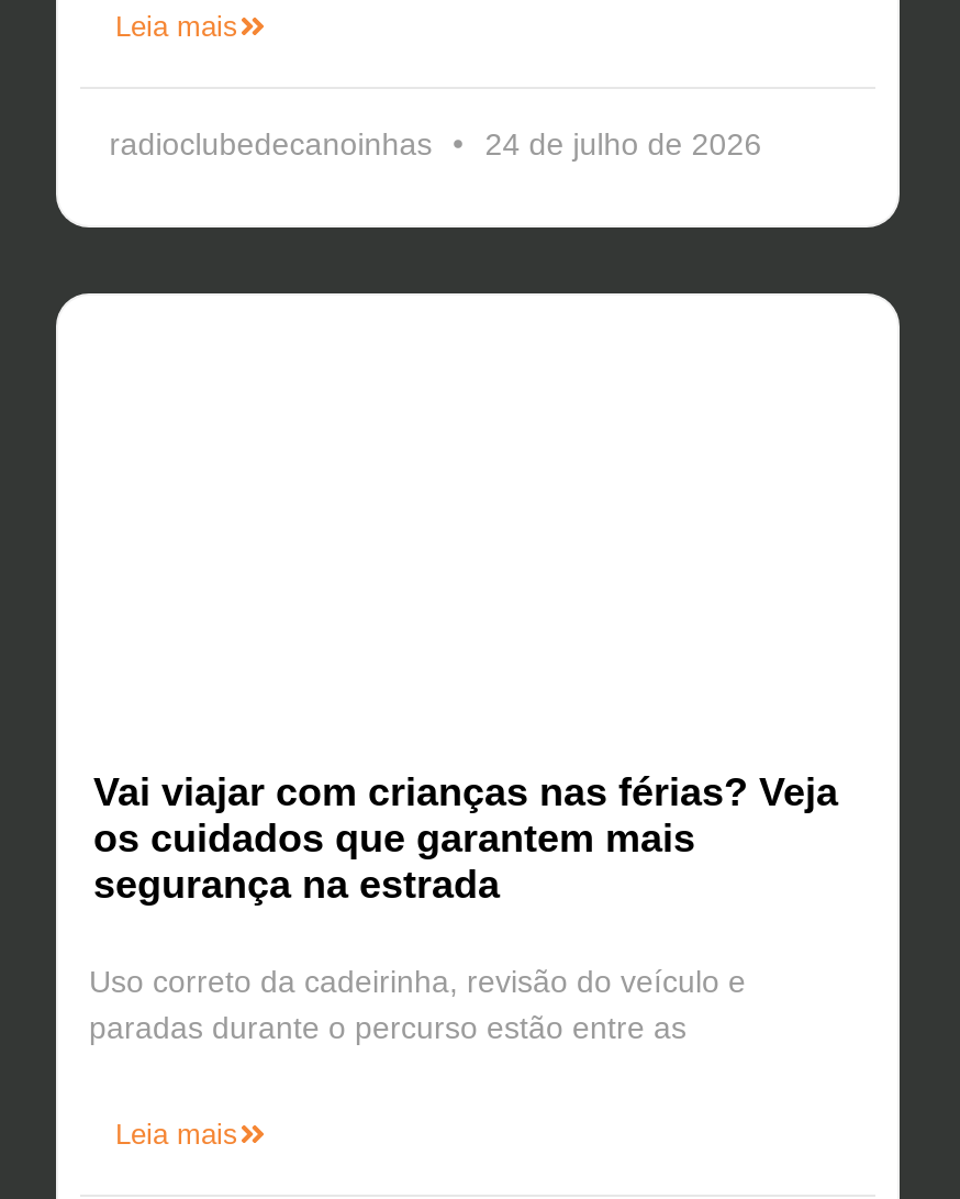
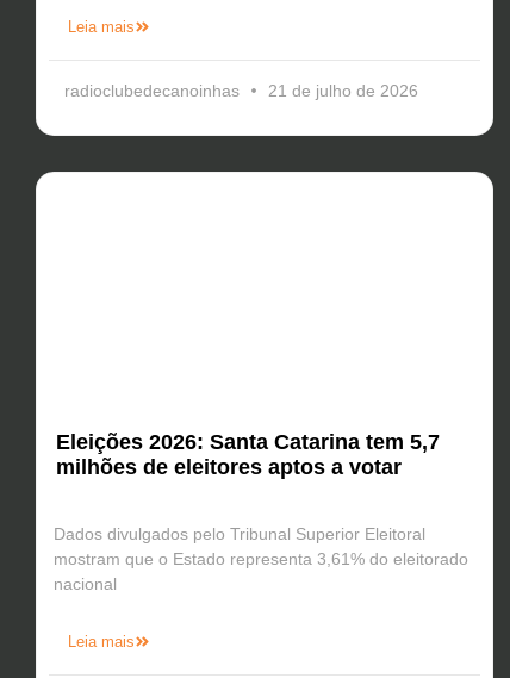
[109,126,762,161] radioclubedecanoinhas 24 de julho de 2026 -> [65,81,418,100] radioclubedecanoinhas 21 de julho de 2026
[93,770,838,906] Vai viajar com crianças nas férias? Veja | os cuidados que garantem mais | segurança na estrada -> [56,430,440,479] Eleições 2026: Santa Catarina tem 5,7 | milhões de eleitores aptos a votar
[89,963,746,1044] Uso correto da cadeirinha, revisão do veículo e | paradas durante o percurso estão entre as -> [54,524,468,594] Dados divulgados pelo Tribunal Superior Eleitoral | mostram que o Estado representa 3,61% do eleitorado | nacional

